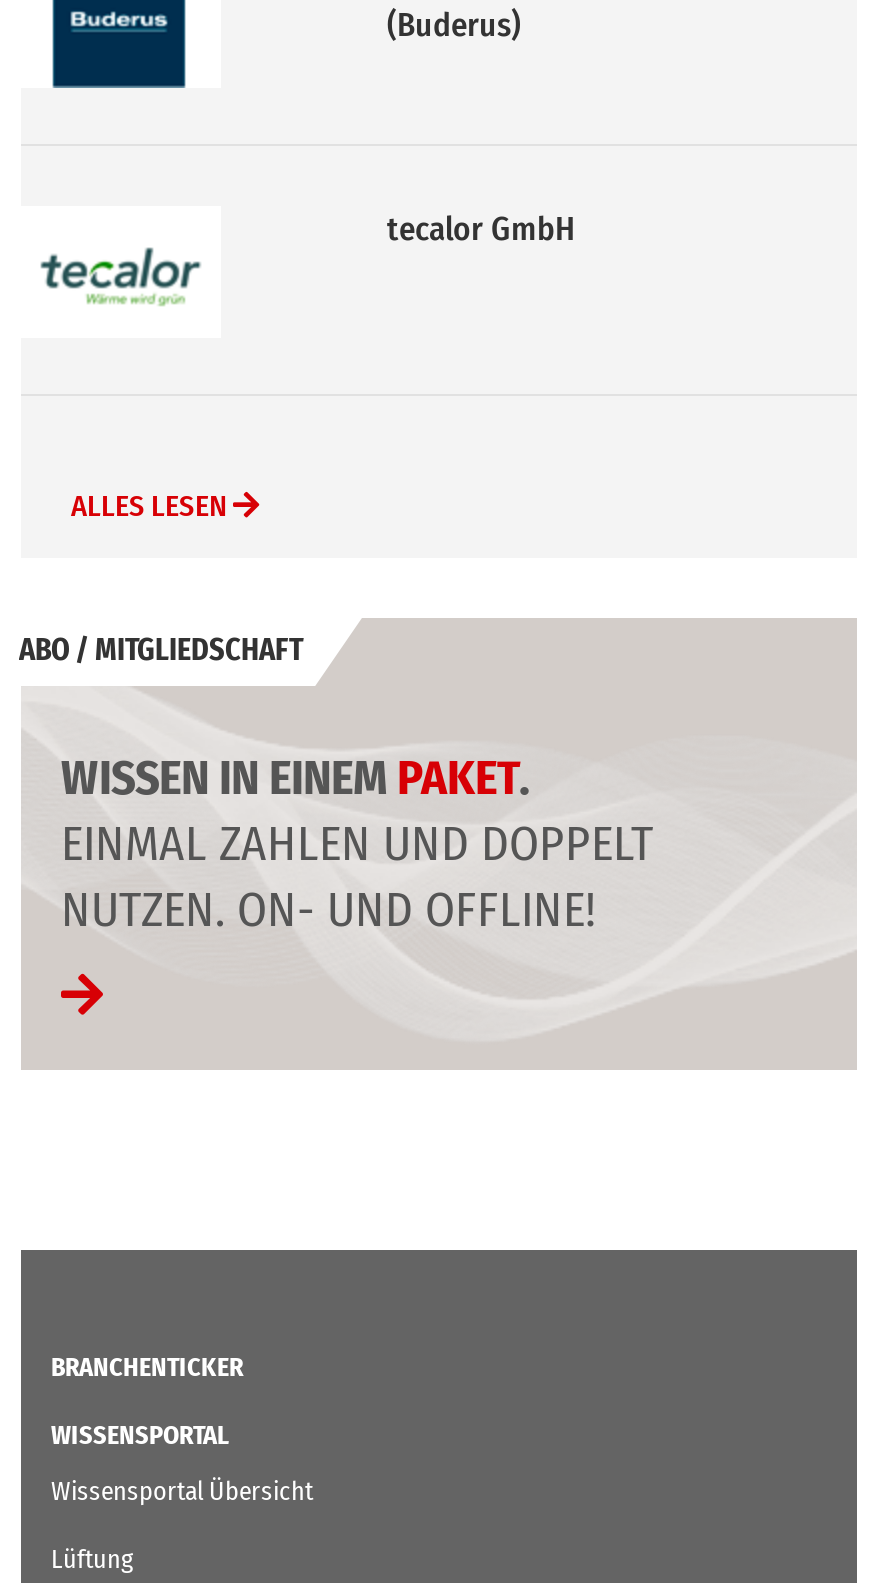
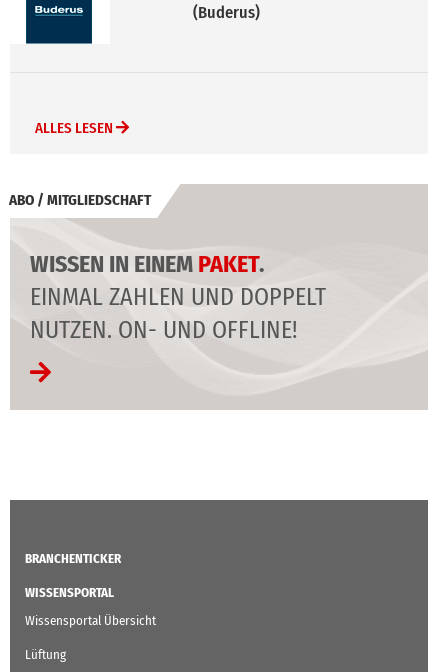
[387,210,575,248] tecalor GmbH -> none
[39,238,201,306] [image] -> none

